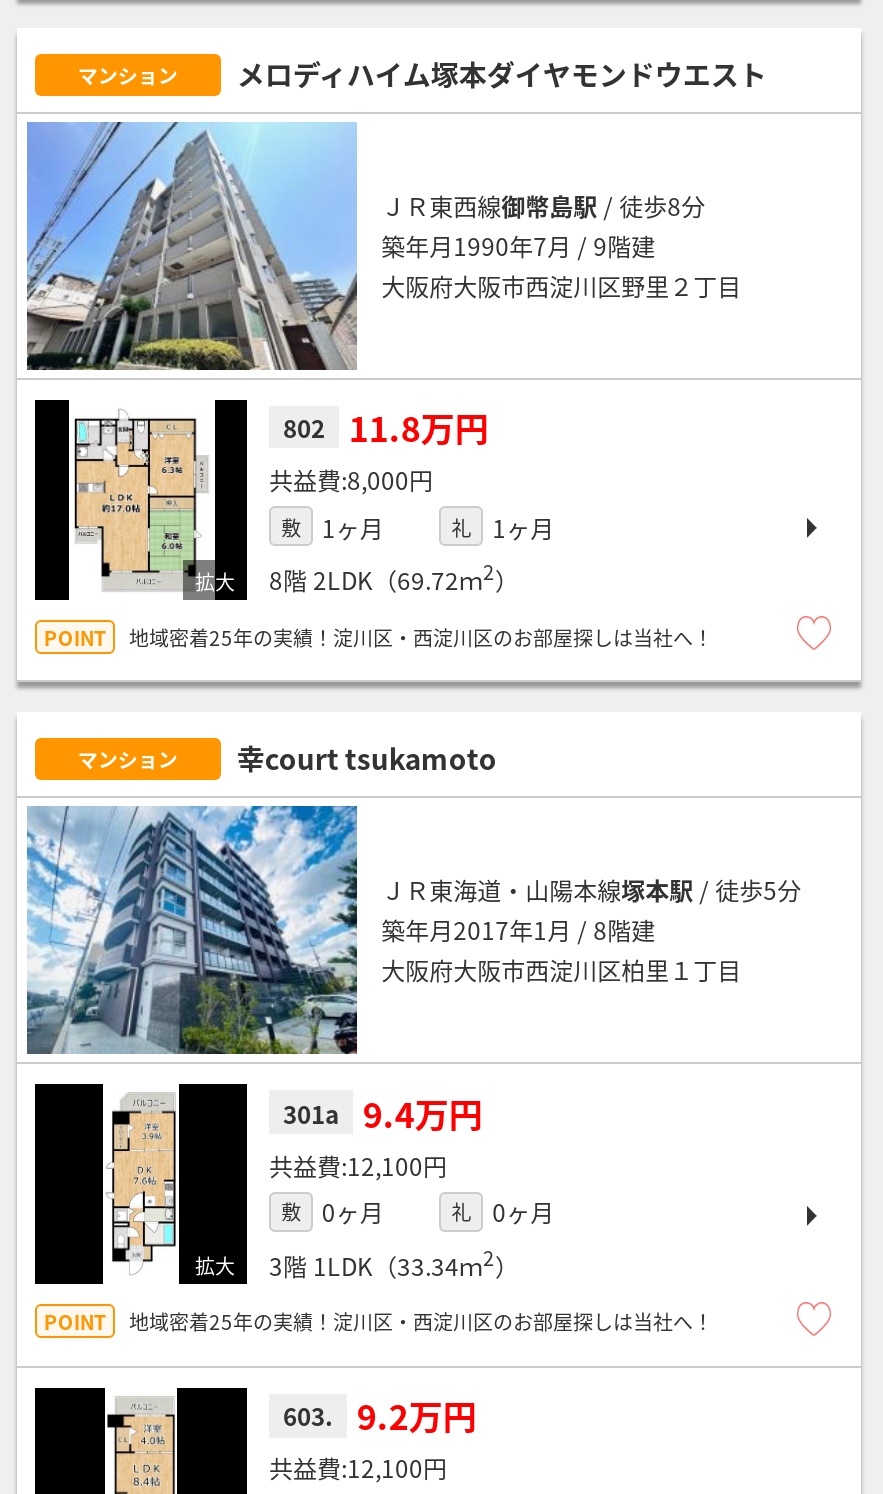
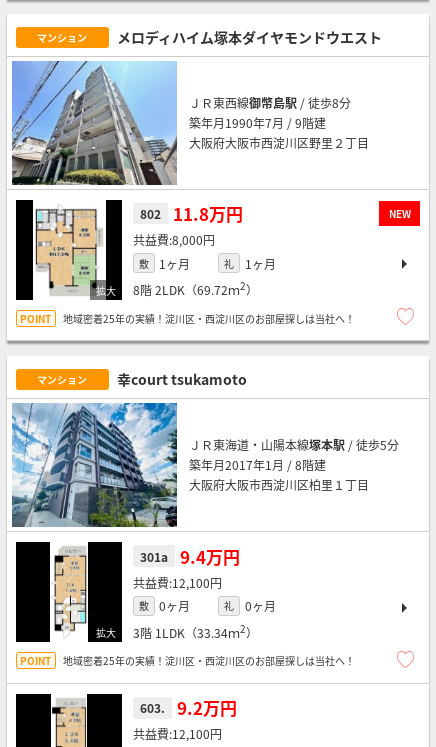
none -> [389,206,411,221] NEW

